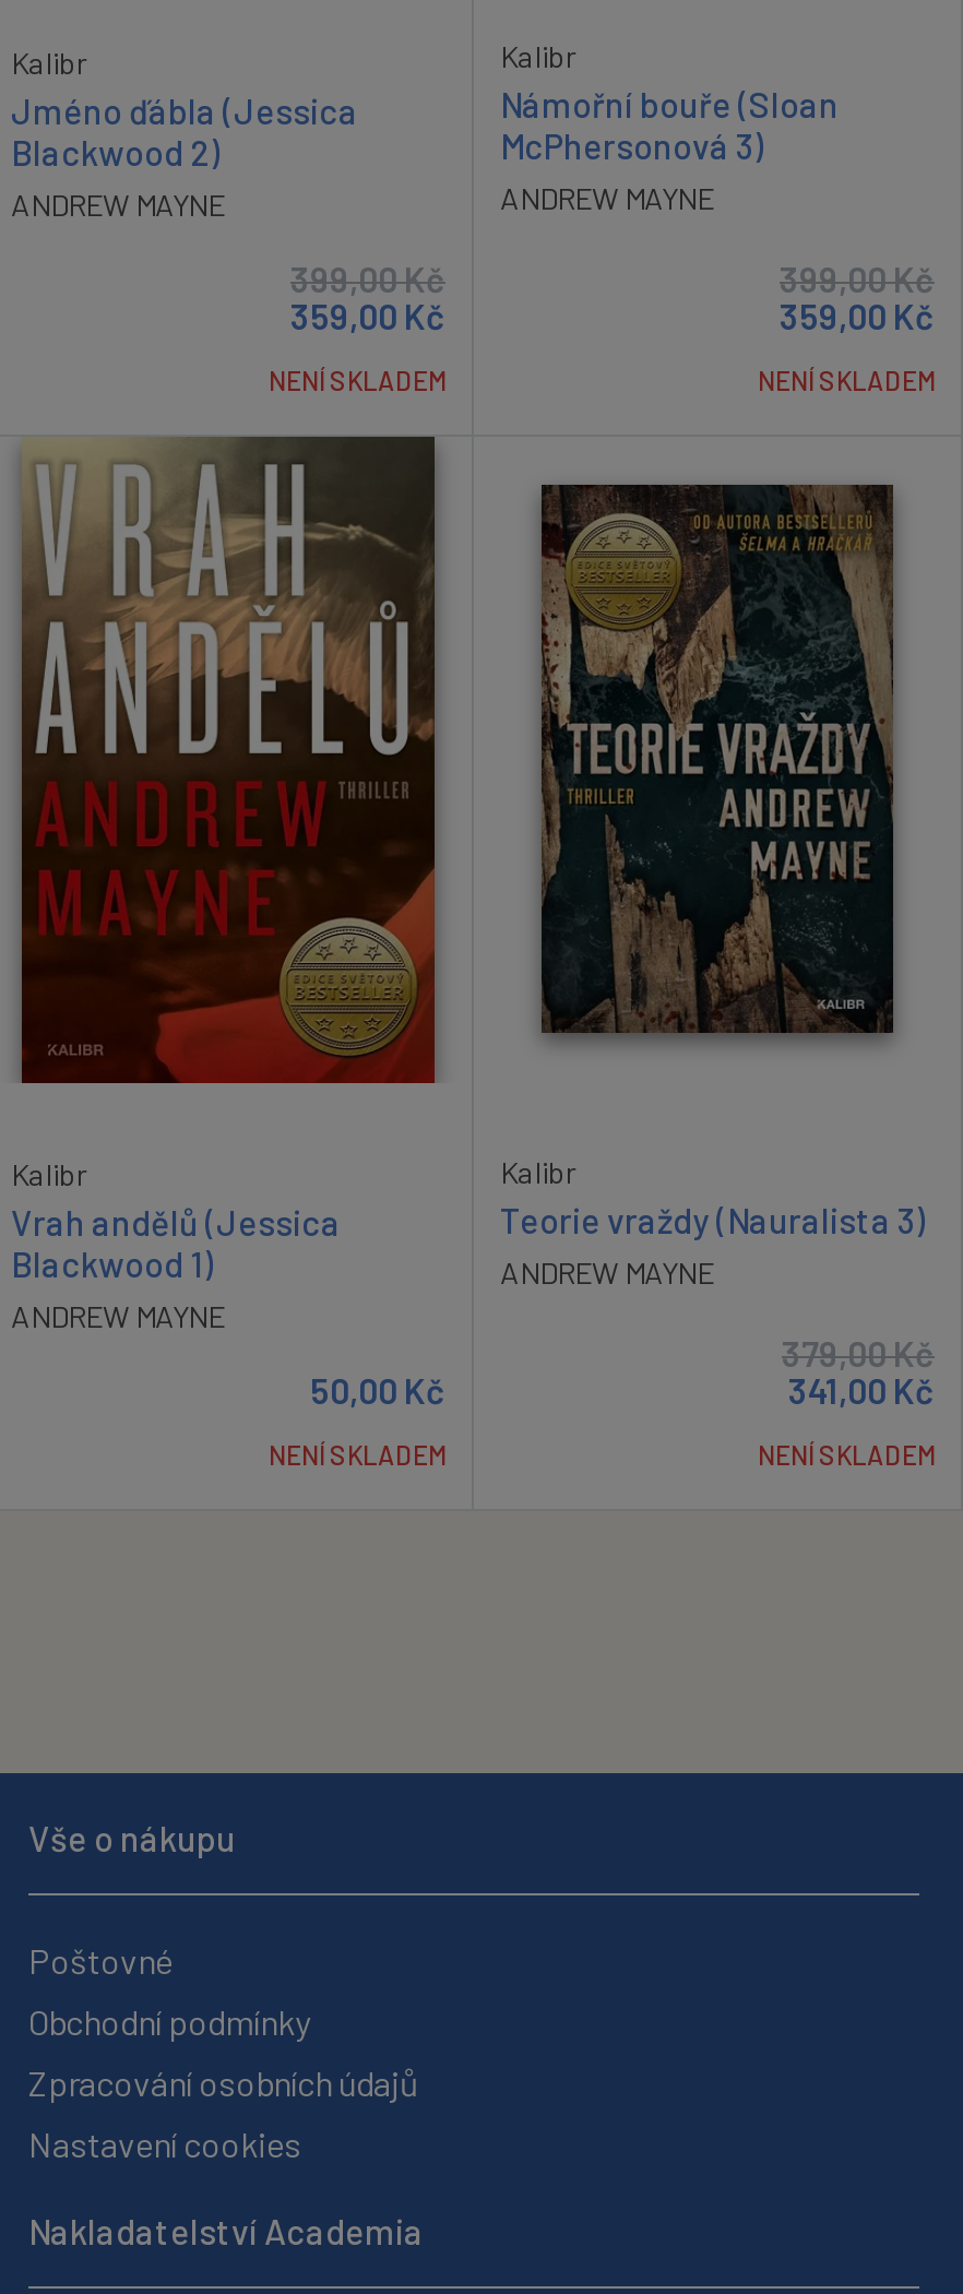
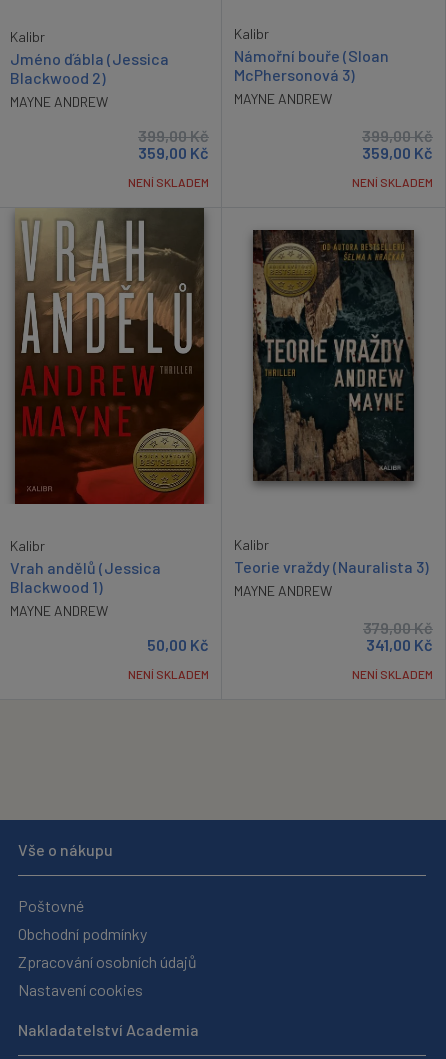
[11,186,225,223] ANDREW MAYNE -> [10,93,108,110] MAYNE ANDREW
[500,179,714,216] ANDREW MAYNE -> [234,90,332,107] MAYNE ANDREW
[500,1253,714,1290] ANDREW MAYNE -> [234,582,332,599] MAYNE ANDREW
[11,1298,225,1335] ANDREW MAYNE -> [10,602,108,619] MAYNE ANDREW

